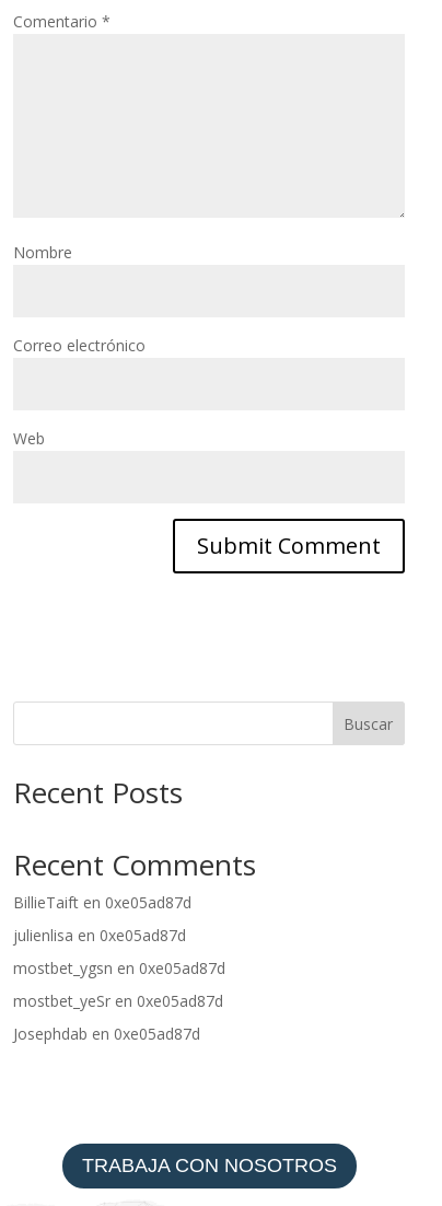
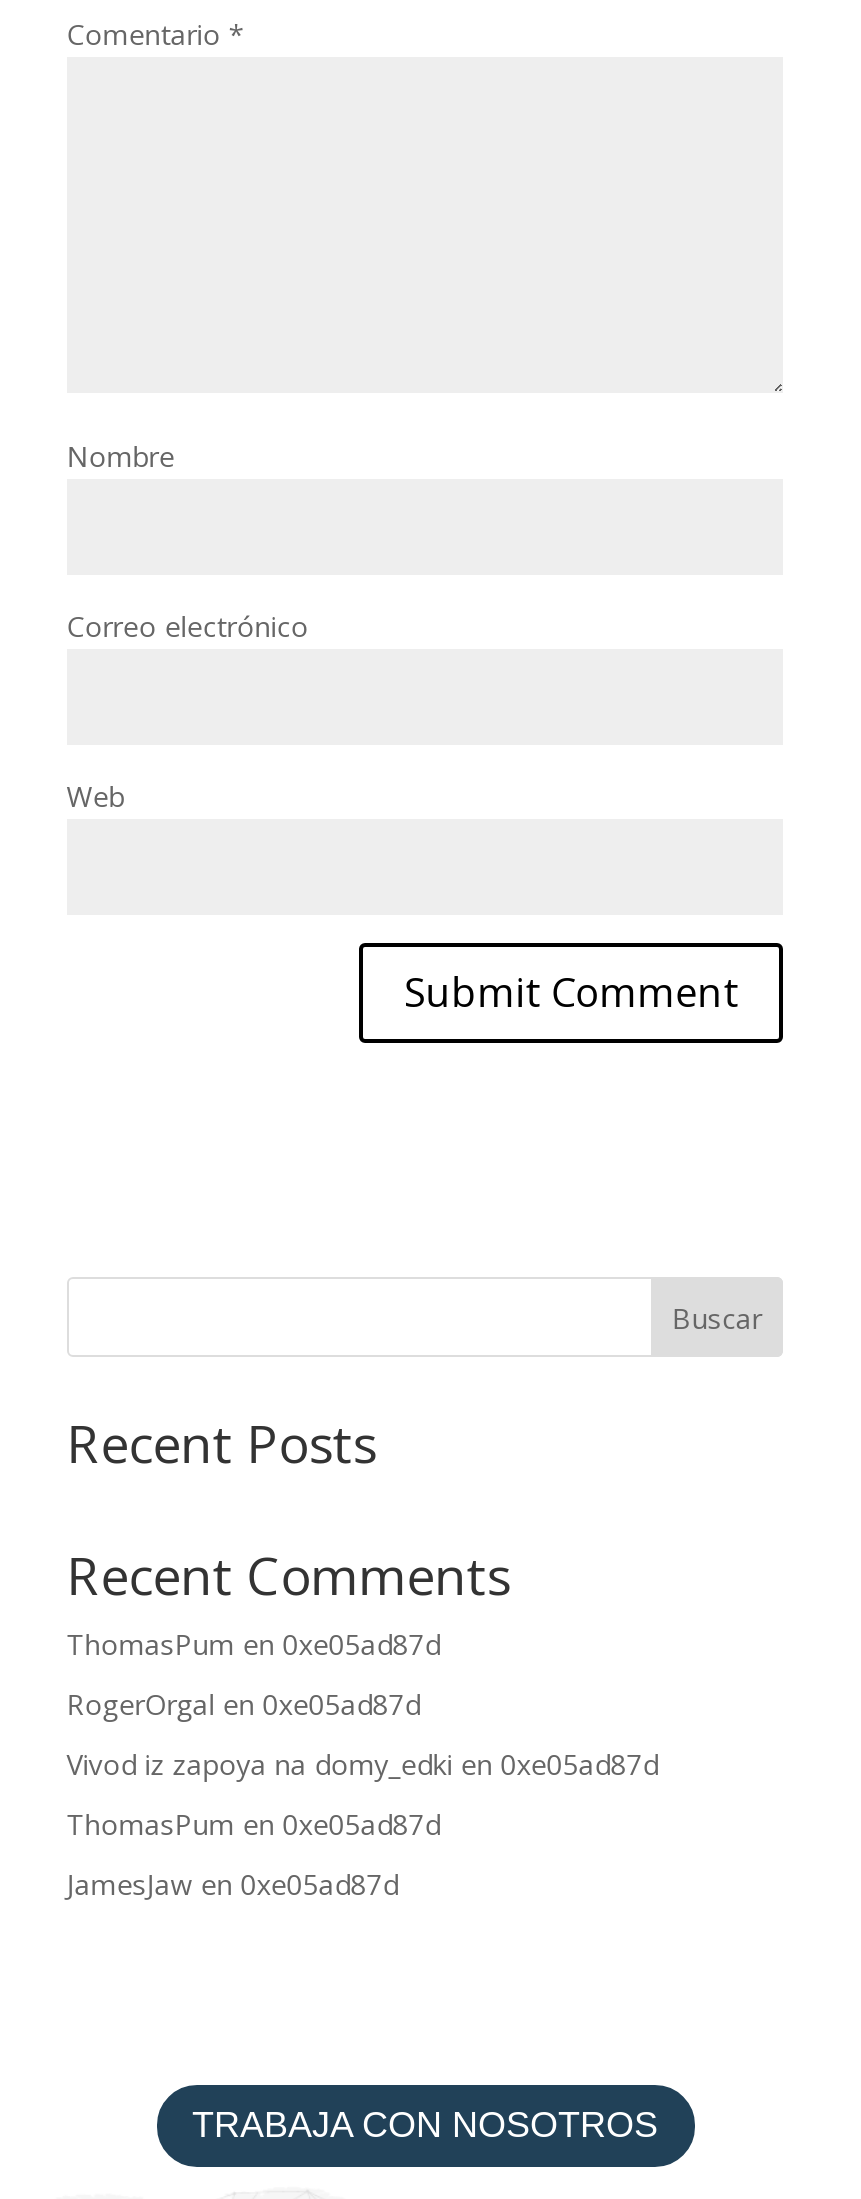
[13,892,191,913] BillieTaift en 0xe05ad87d -> [67,1625,441,1663] ThomasPum en 0xe05ad87d
[13,925,186,946] julienlisa en 0xe05ad87d -> [67,1685,421,1723] RogerOrgal en 0xe05ad87d
[13,958,225,978] mostbet_ygsn en 0xe05ad87d -> [67,1745,659,1783] Vivod iz zapoya na domy_edki en 0xe05ad87d
[13,990,223,1011] mostbet_yeSr en 0xe05ad87d -> [67,1805,441,1843] ThomasPum en 0xe05ad87d
[13,1023,200,1044] Josephdab en 0xe05ad87d -> [67,1865,399,1903] JamesJaw en 0xe05ad87d

